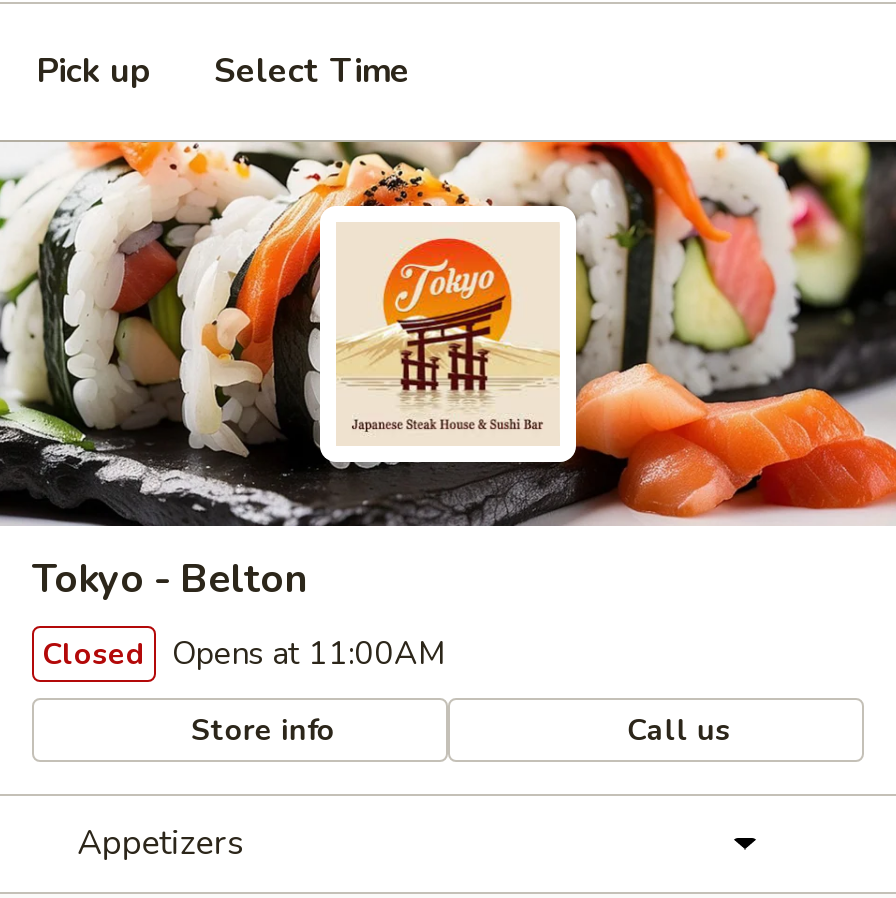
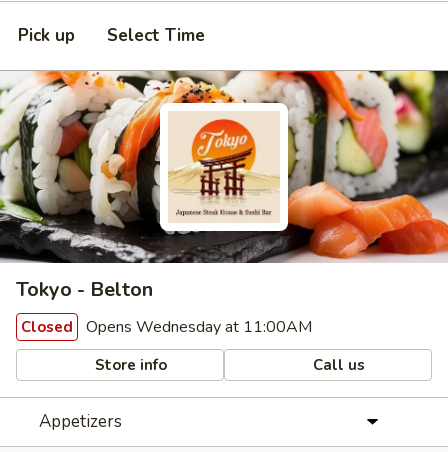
[42,632,446,676] Closed Opens at 11:00AM -> [21,316,312,338] Closed Opens Wednesday at 11:00AM

